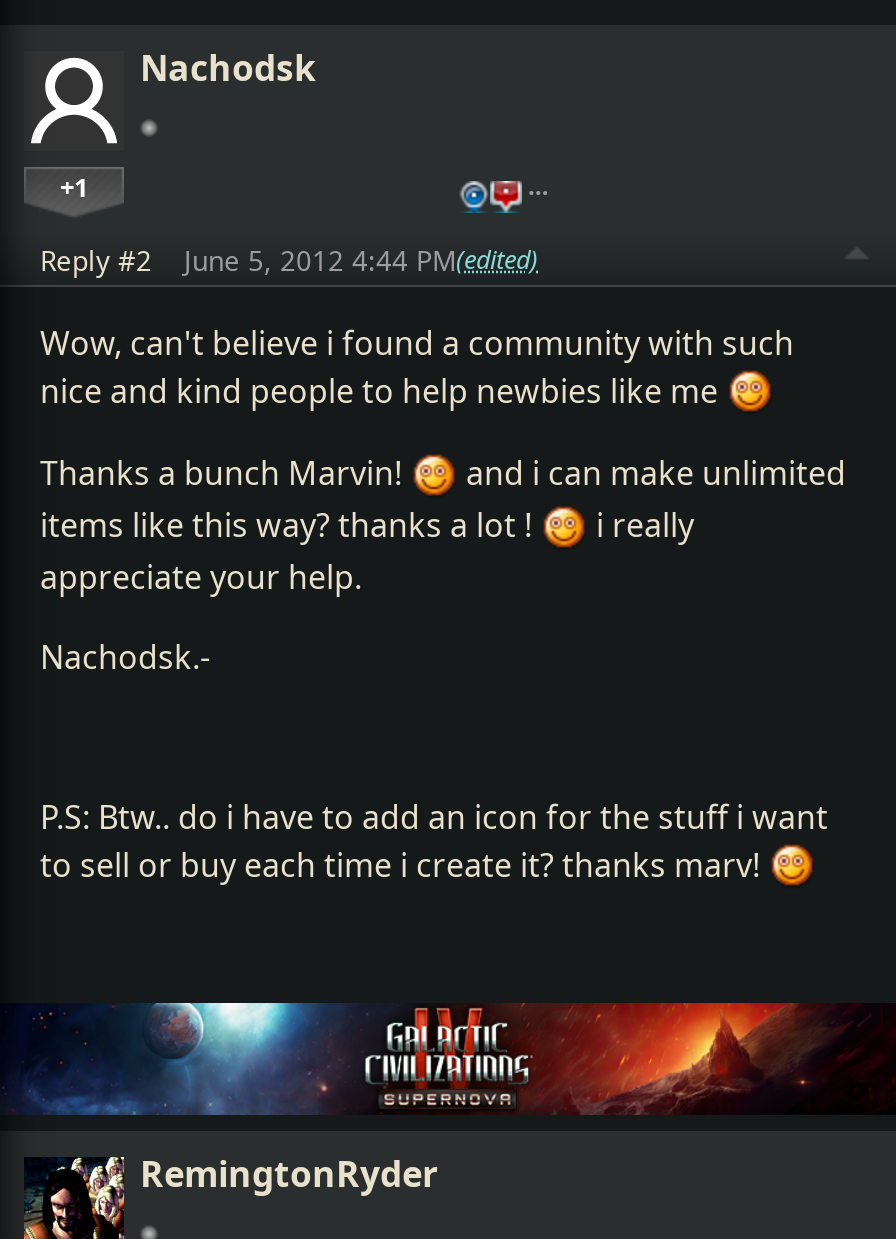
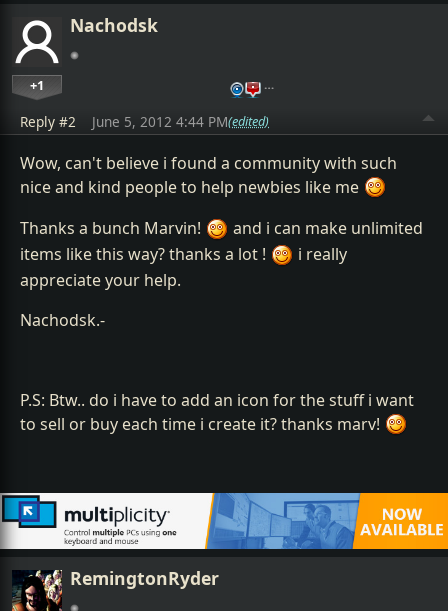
[6,1001,890,1115] [image] -> [3,492,445,550] [image]

